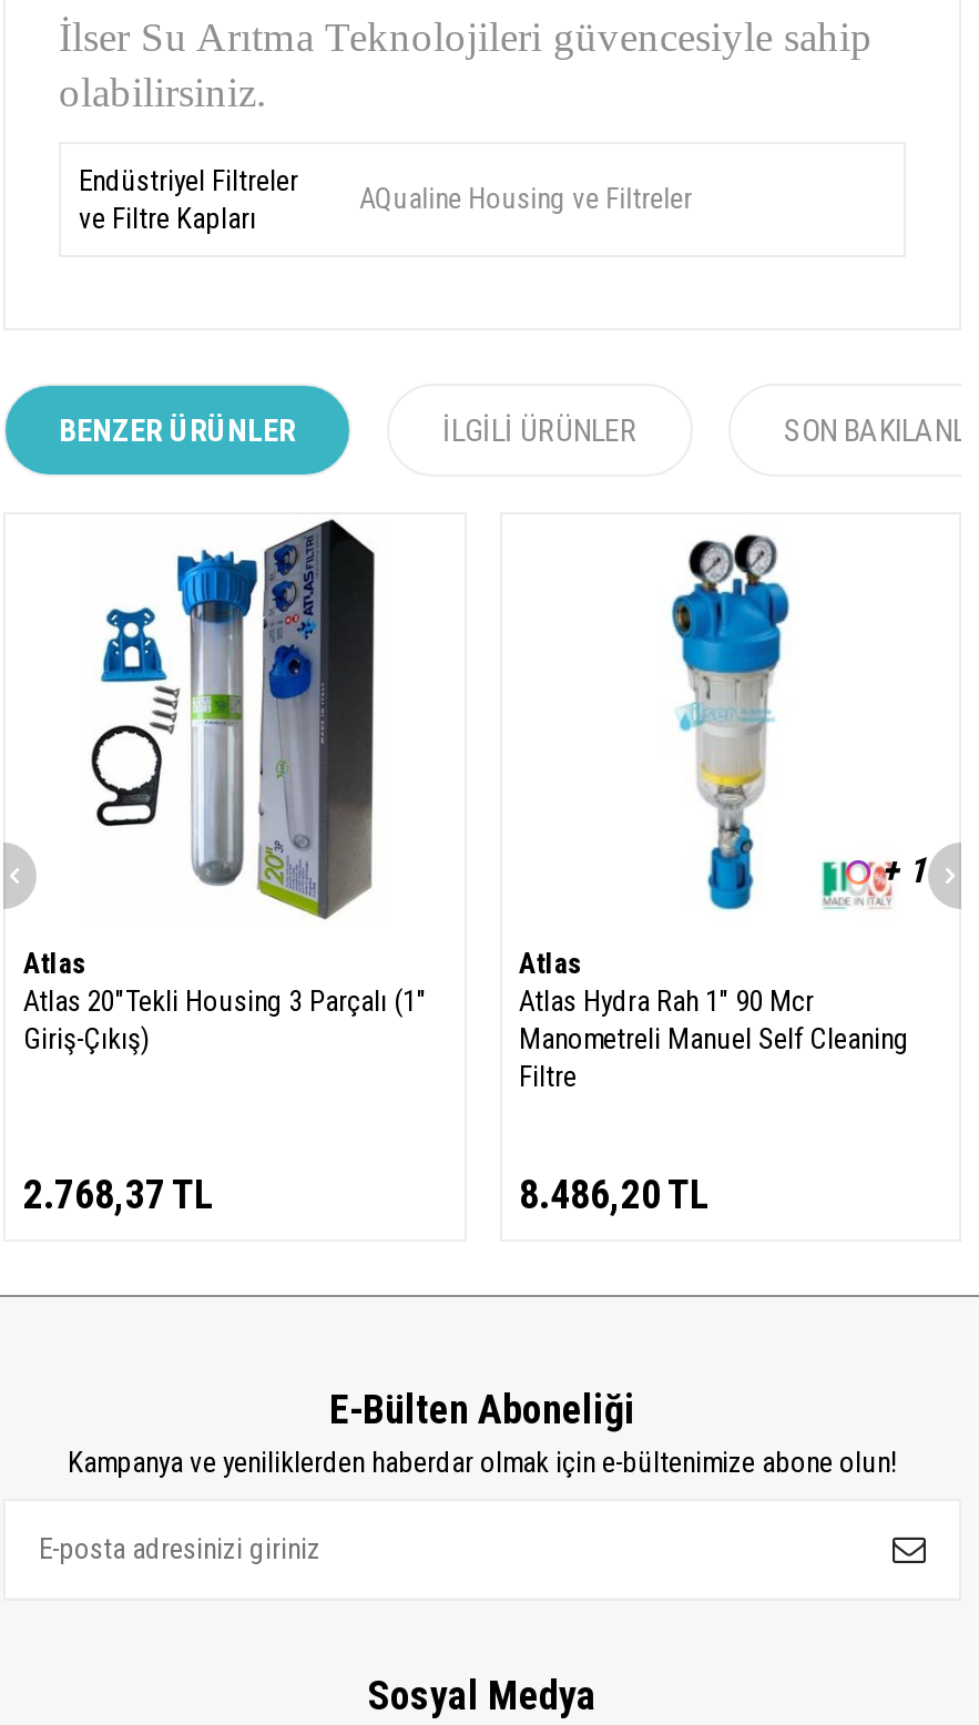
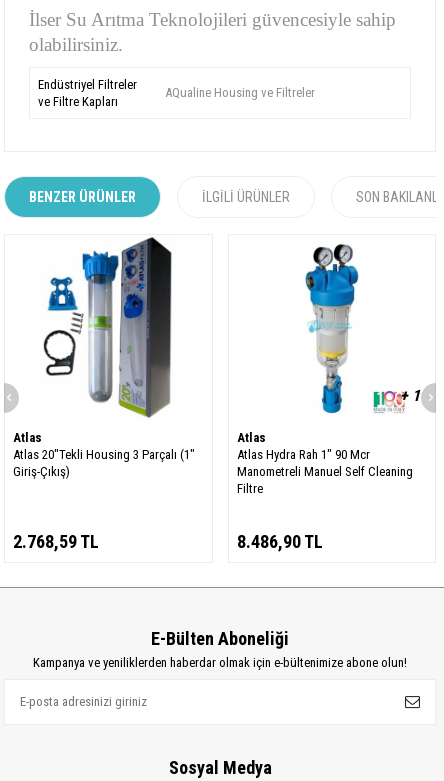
[23,1170,214,1216] 2.768,37 TL -> [13,531,99,552] 2.768,59 TL
[519,1170,710,1216] 8.486,20 TL -> [236,531,322,552] 8.486,90 TL

